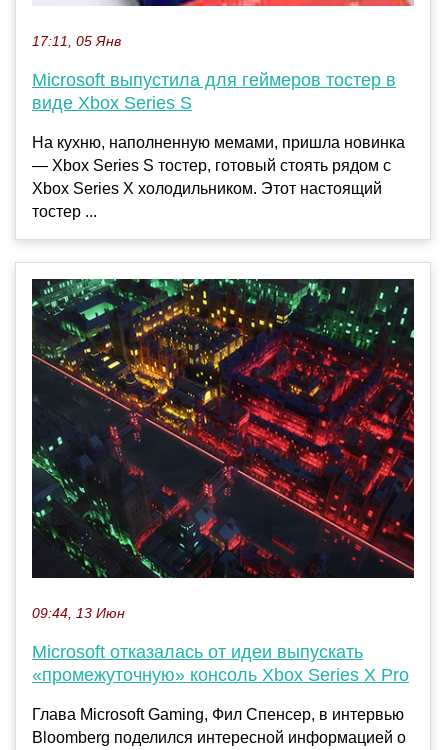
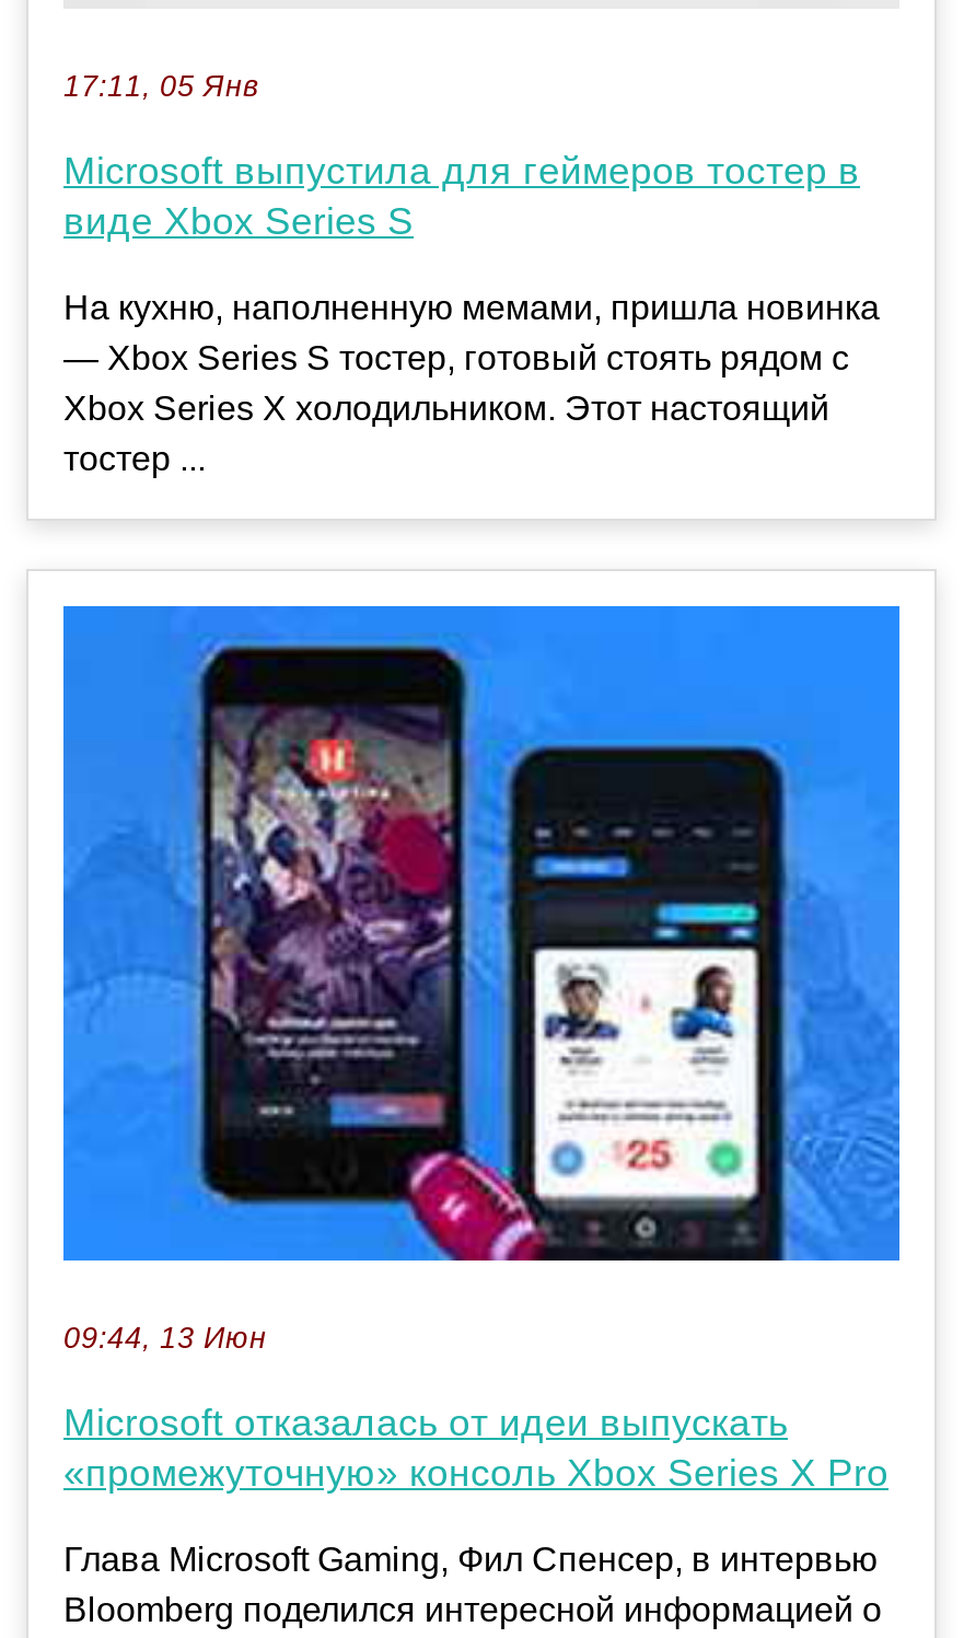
[31,278,415,579] [image] -> [61,605,902,1264] [image]

